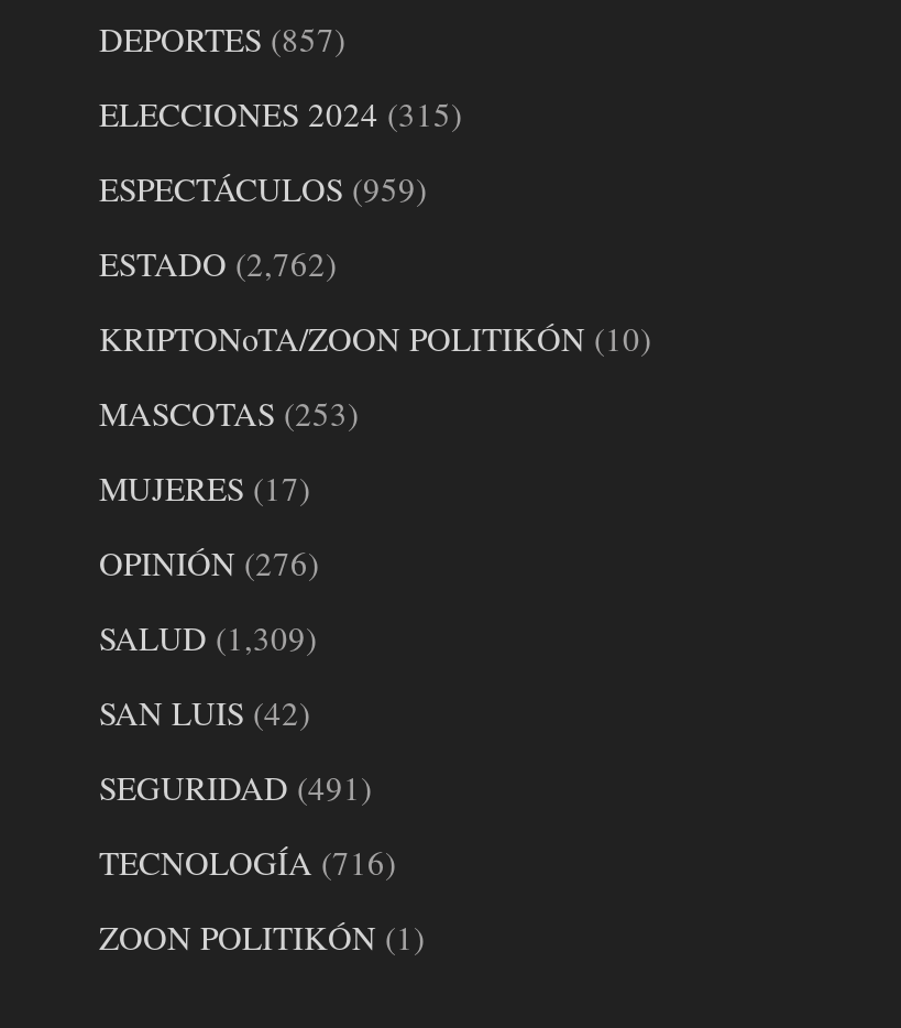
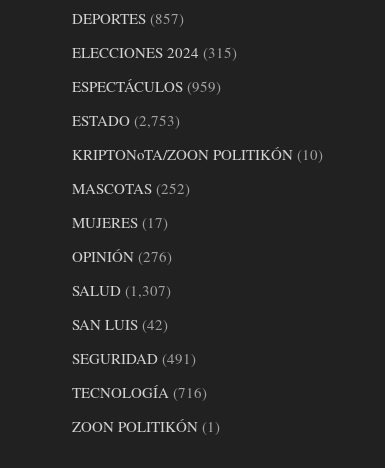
[99,242,337,286] ESTADO (2,762) -> [72,110,180,130] ESTADO (2,753)
[99,391,359,435] MASCOTAS (253) -> [72,178,190,198] MASCOTAS (252)
[99,616,317,660] SALUD (1,309) -> [72,280,171,300] SALUD (1,307)

